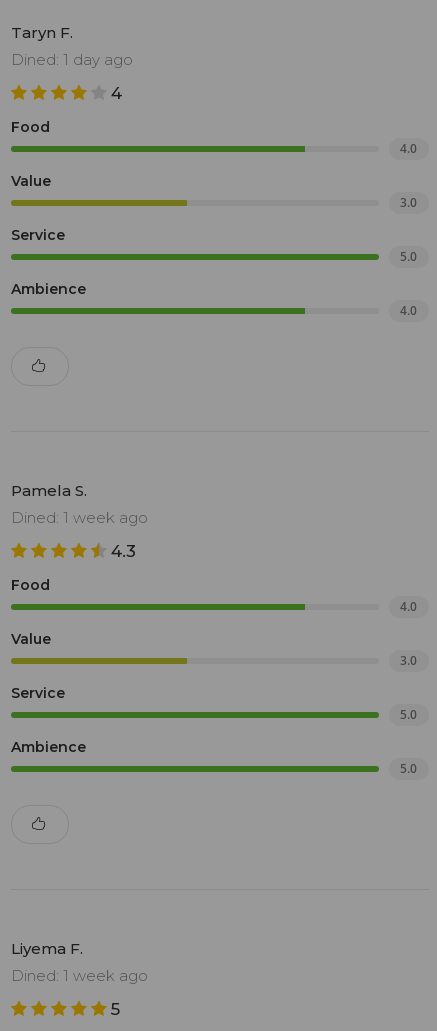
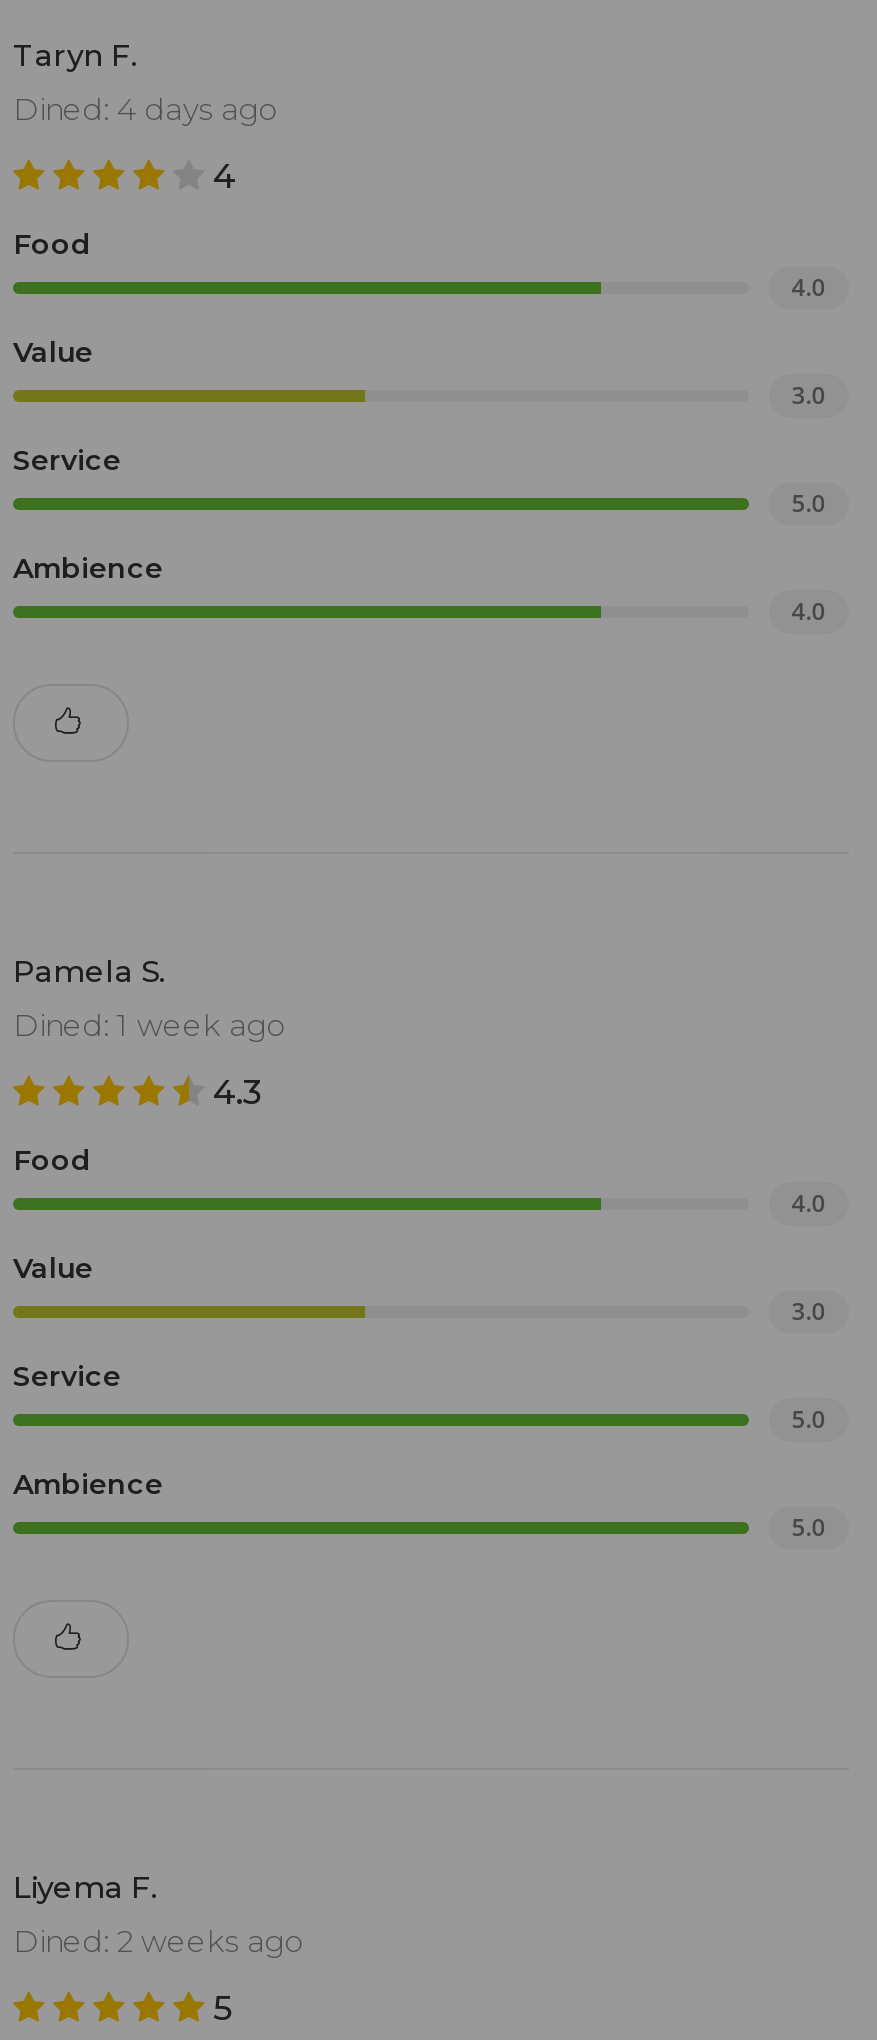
[11,50,133,69] Dined: 1 day ago -> [13,90,279,128] Dined: 4 days ago
[11,966,148,985] Dined: 1 week ago -> [13,1922,305,1960] Dined: 2 weeks ago

